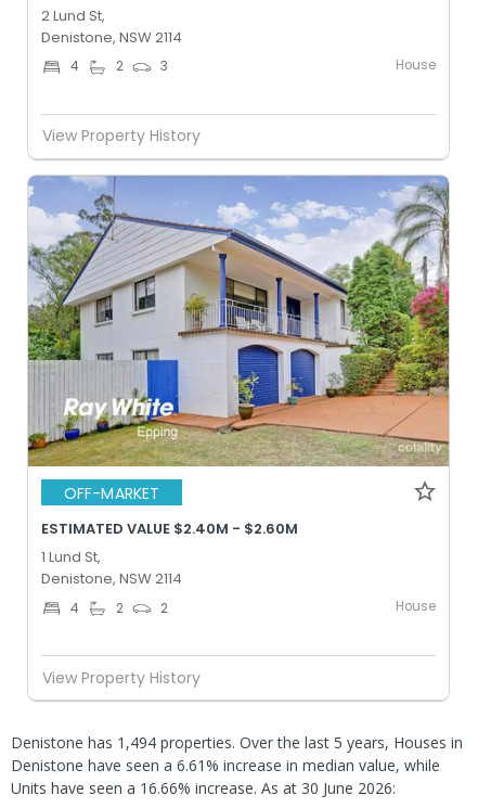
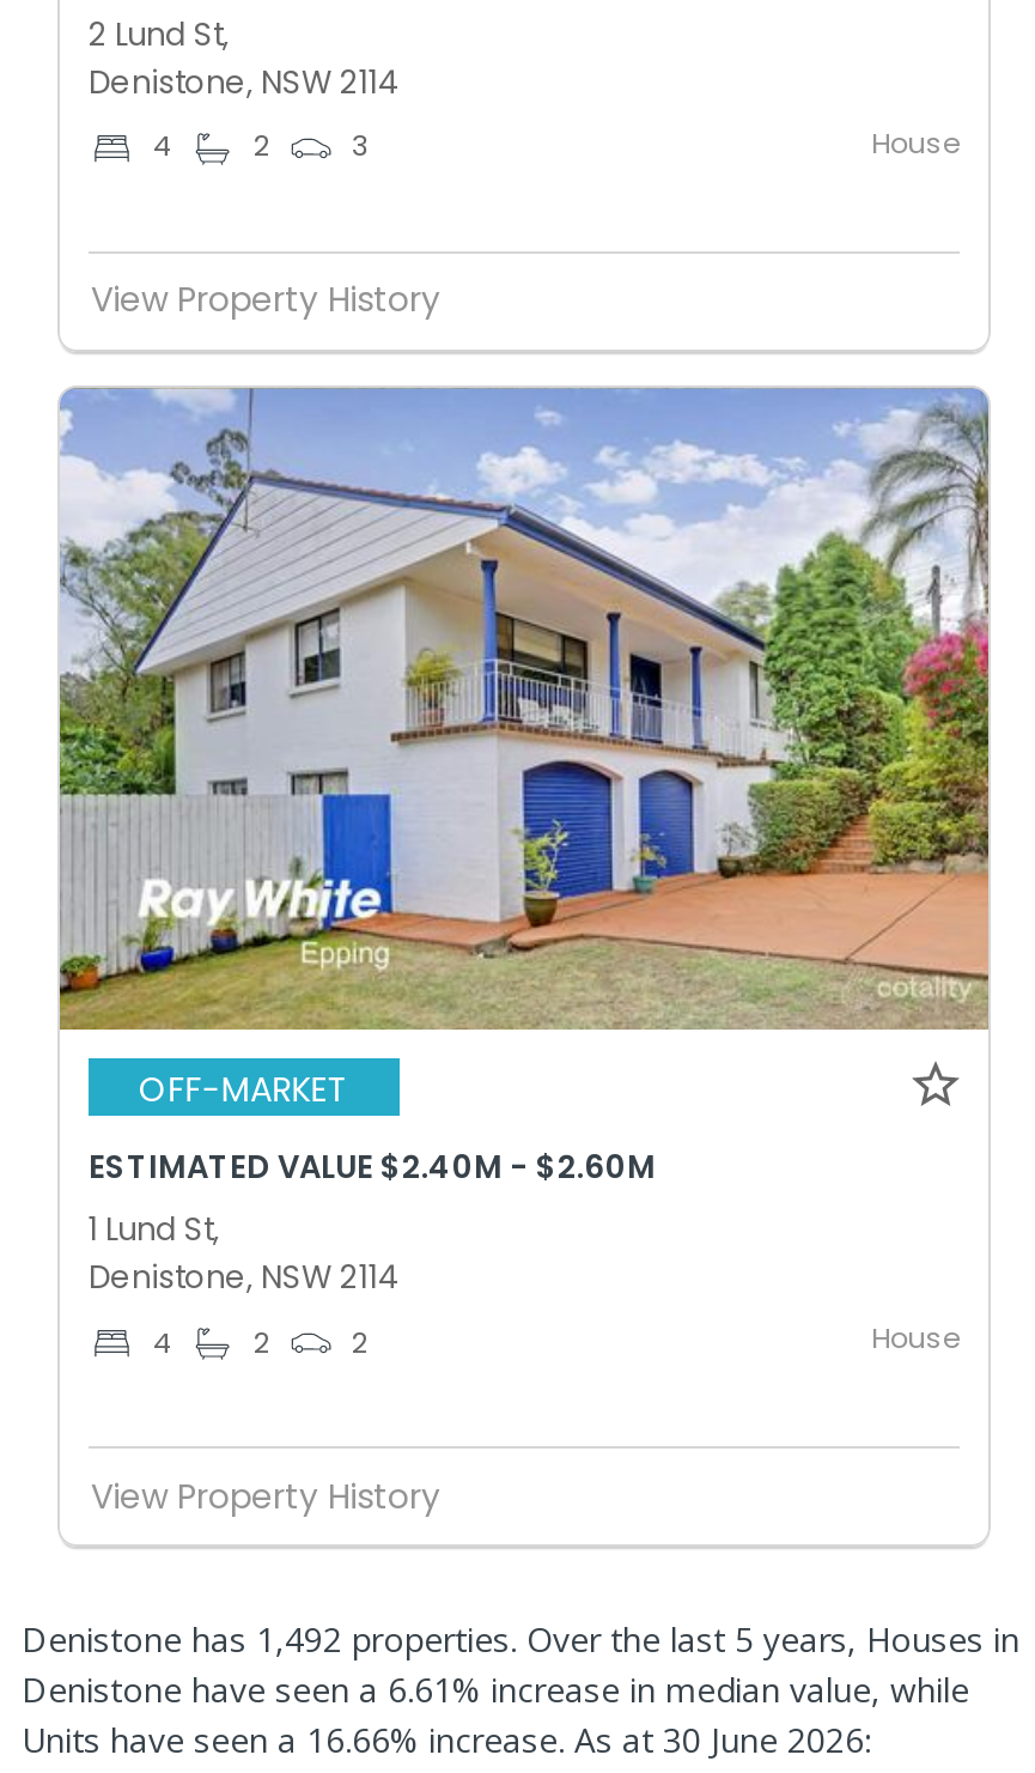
[11,732,463,753] Denistone has 1,494 properties. Over the last 5 years, Houses in -> [22,1616,1019,1662] Denistone has 1,492 properties. Over the last 5 years, Houses in

